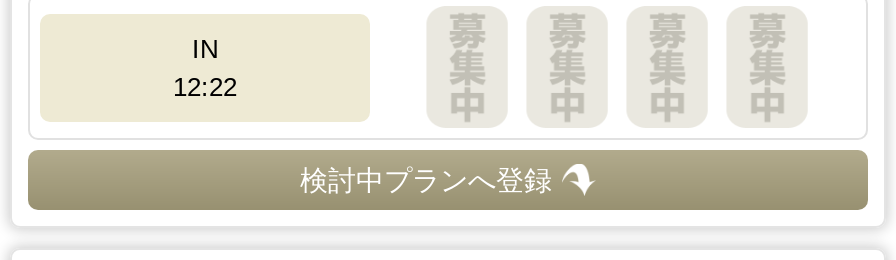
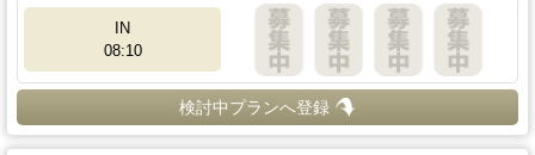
[173,71,237,101] 12:22 -> [103,42,142,60] 08:10

